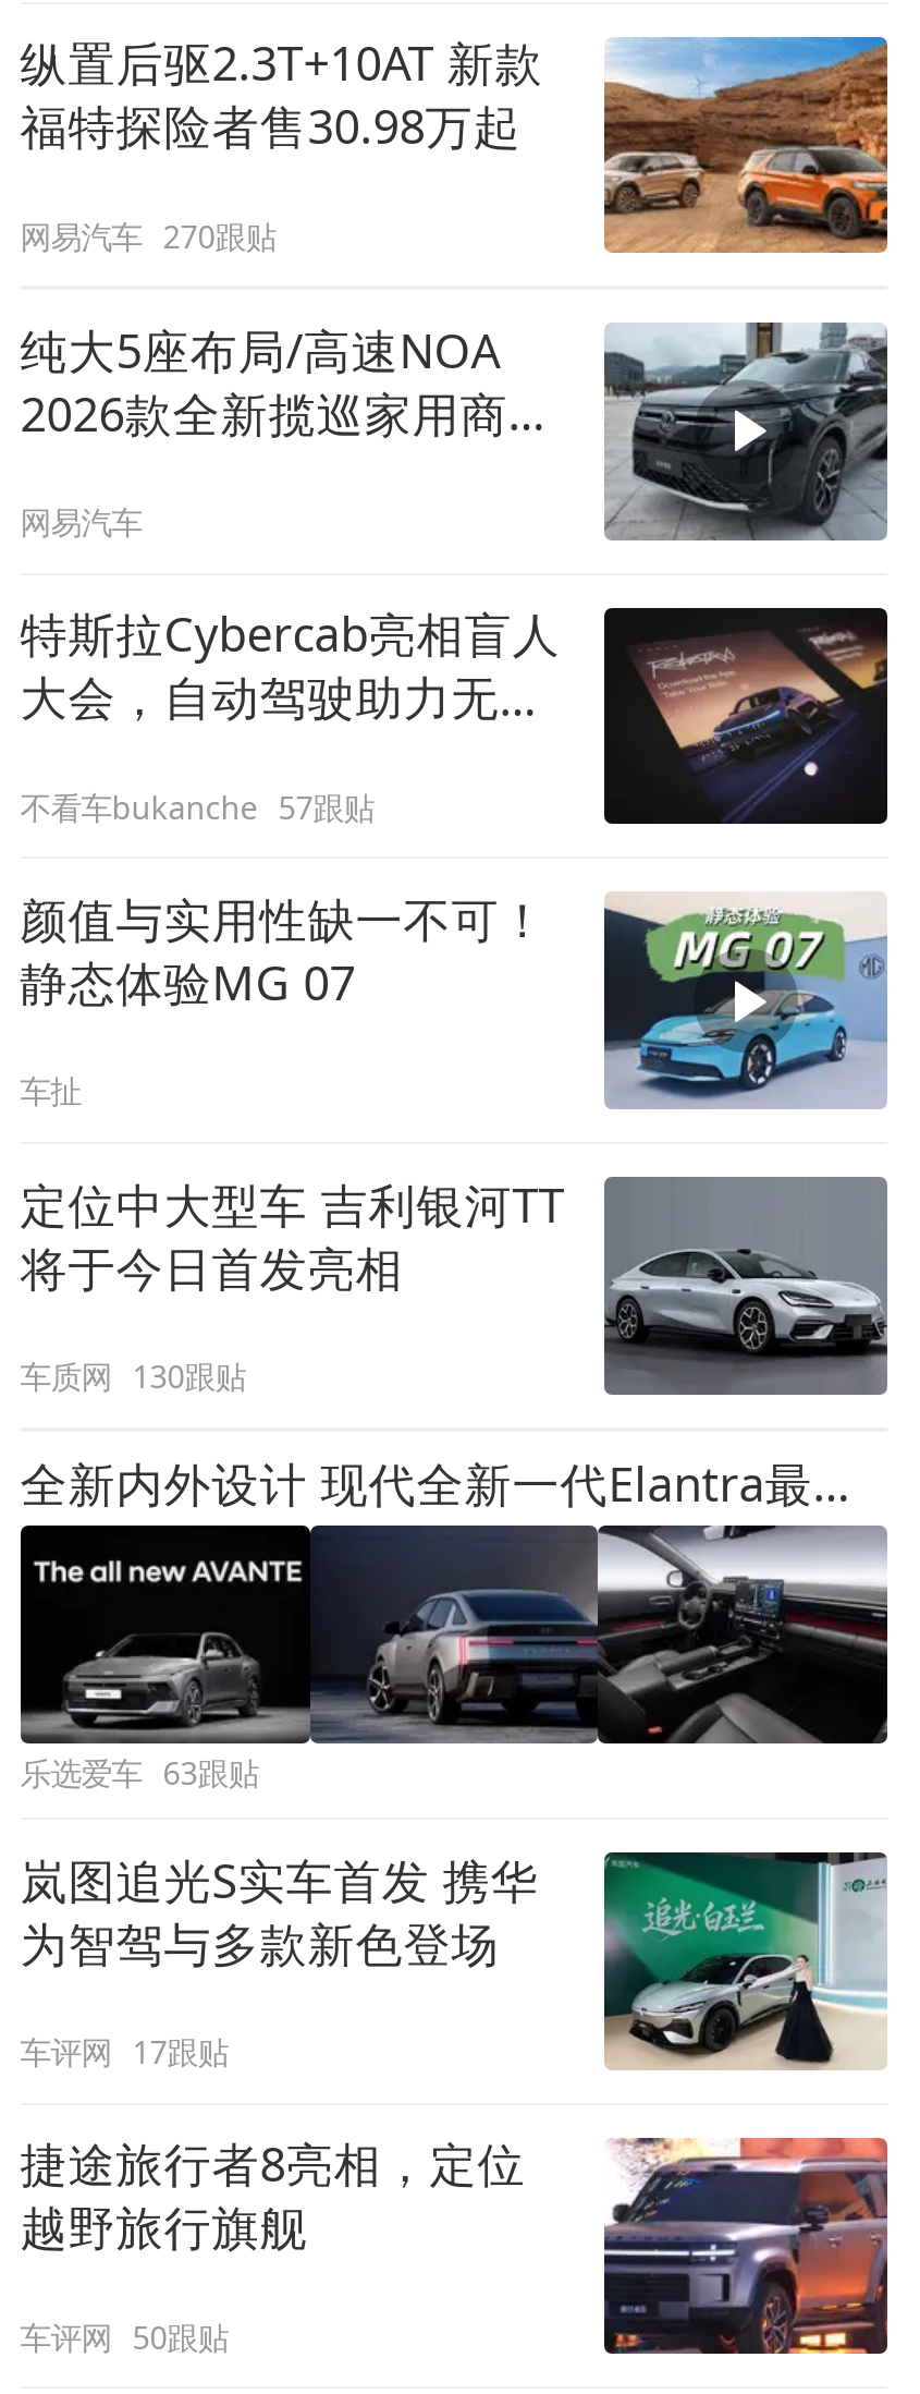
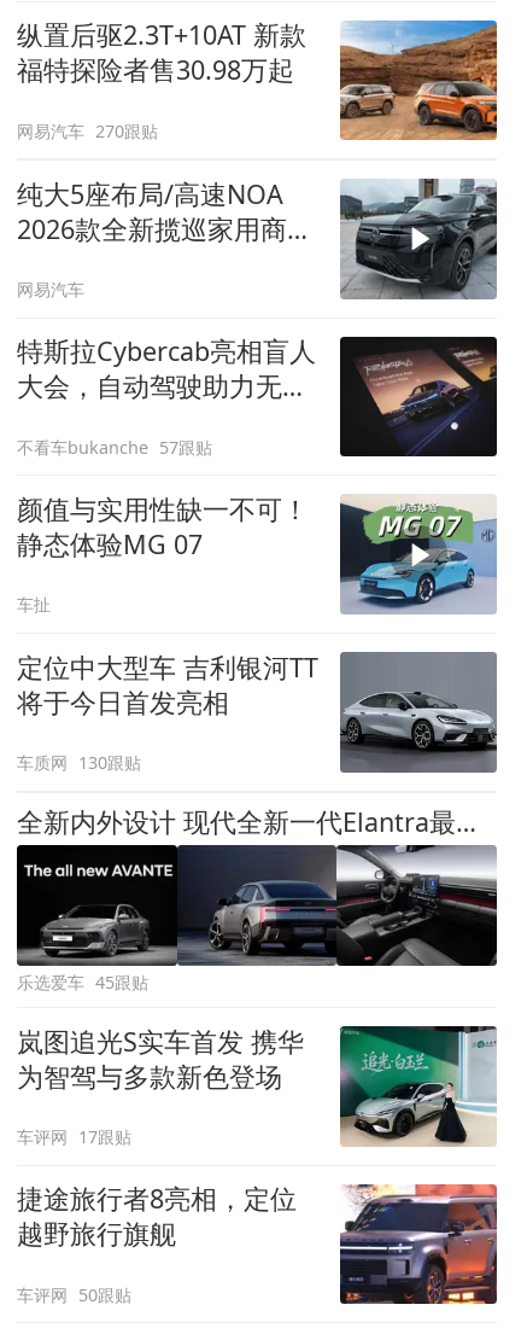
[20,1753,259,1795] 乐选爱车 63跟贴 -> [17,971,149,994] 乐选爱车 45跟贴

